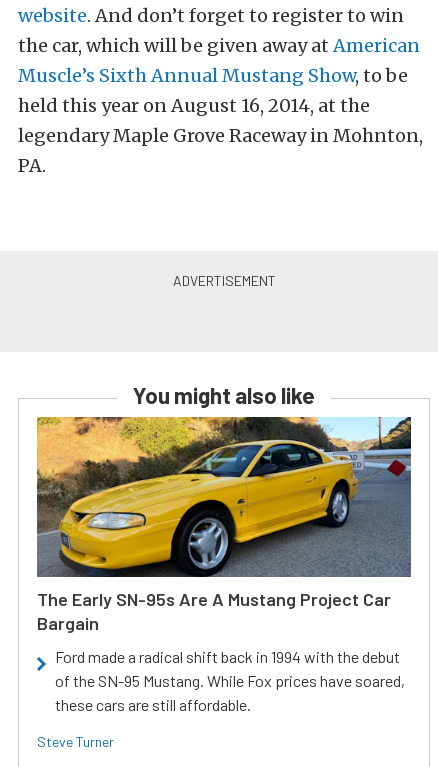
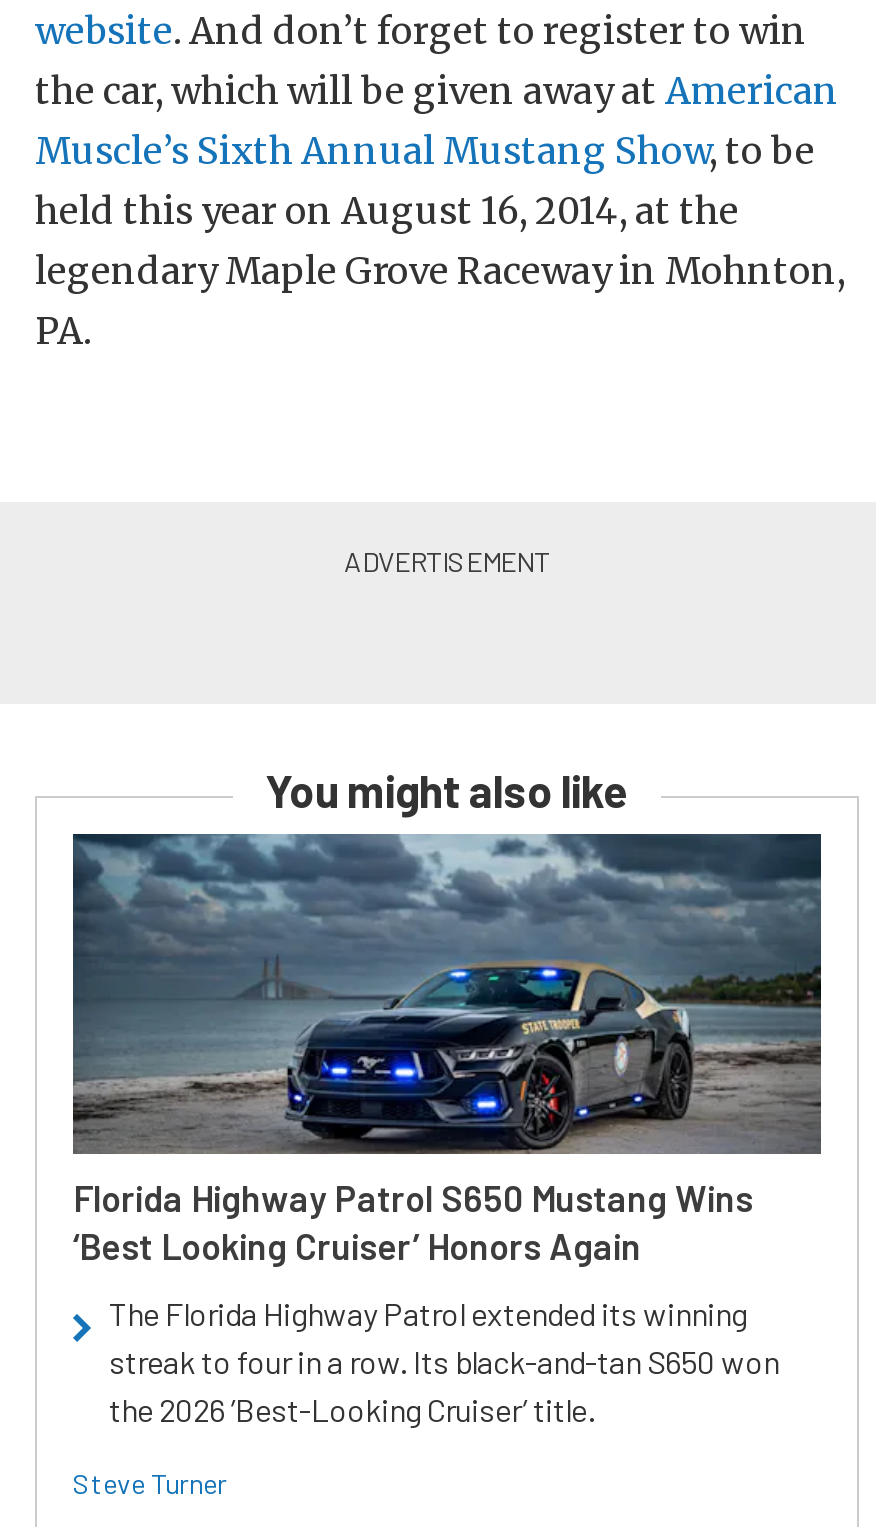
[36,416,412,634] [image] | The Early SN-95s Are A Mustang Project Car | Bargain -> [71,832,823,1268] [image] | Florida Highway Patrol S650 Mustang Wins | ‘Best Looking Cruiser’ Honors Again
[55,647,405,714] Ford made a radical shift back in 1994 with the debut | of the SN-95 Mustang. While Fox prices have soared, | these cars are still affordable. -> [109,1294,779,1428] The Florida Highway Patrol extended its winning | streak to four in a row. Its black-and-tan S650 won | the 2026 ’Best-Looking Cruiser’ title.

